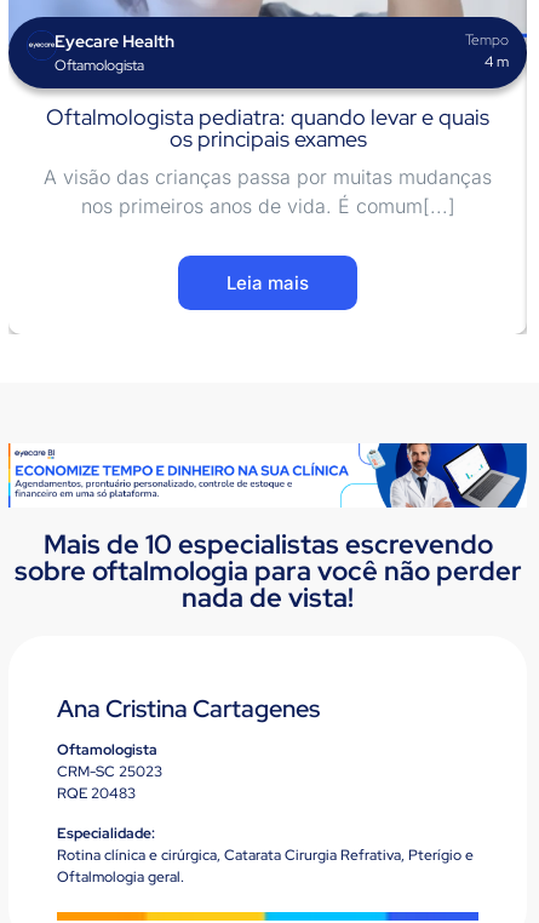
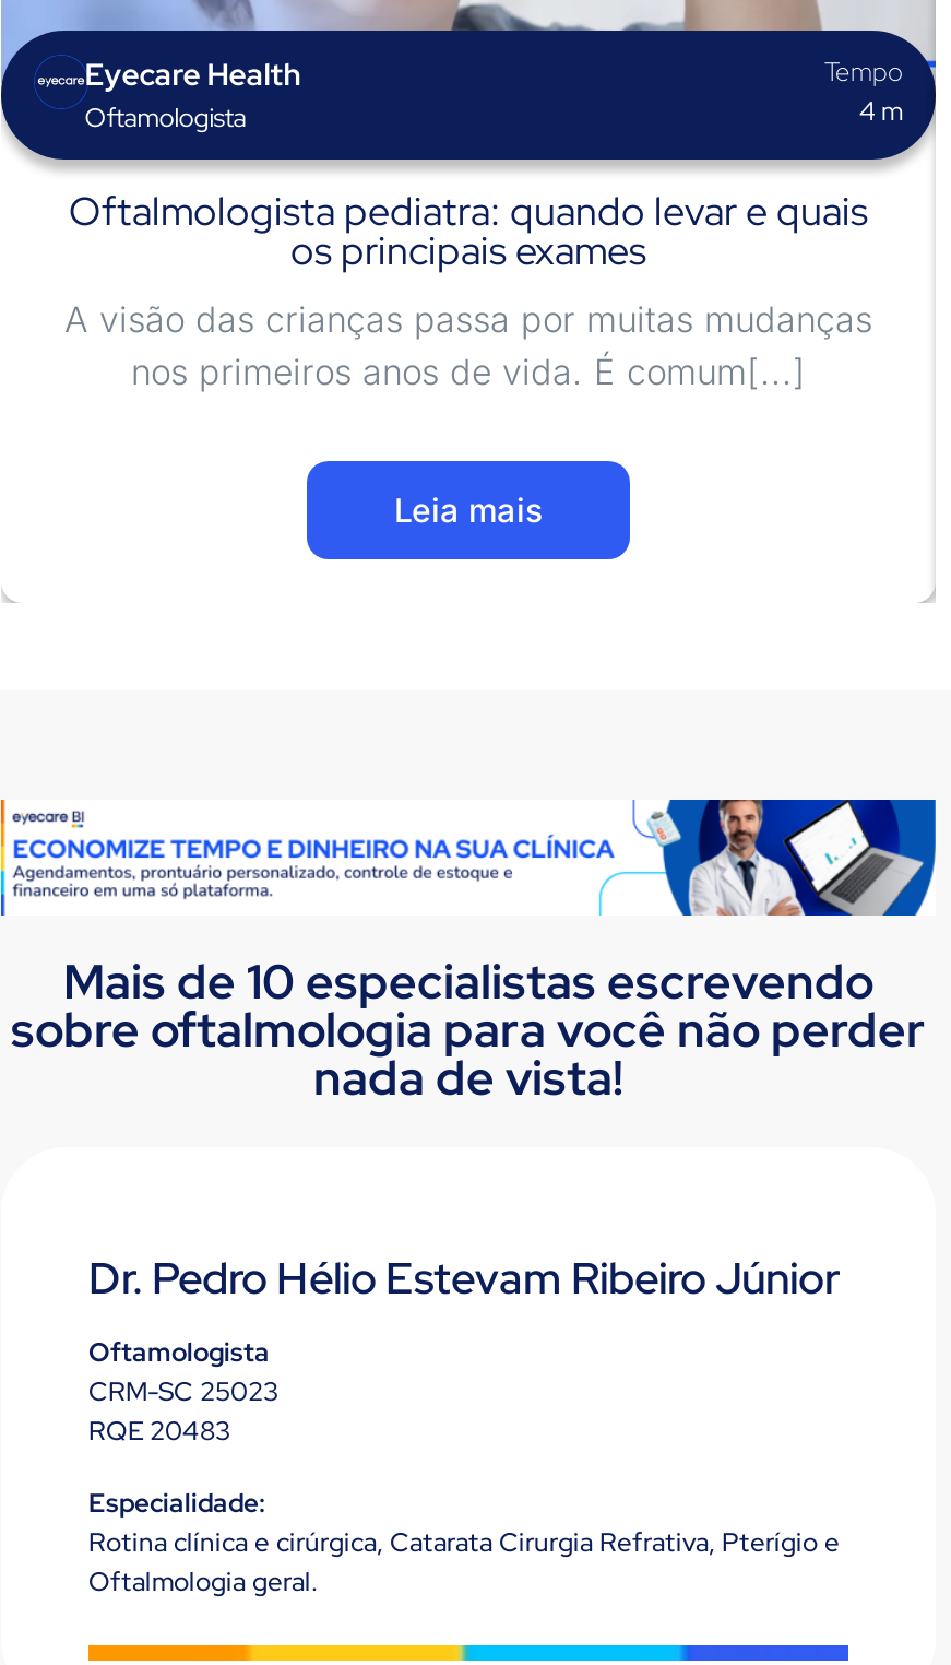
[57,693,320,725] Ana Cristina Cartagenes -> [88,1250,840,1307] Dr. Pedro Hélio Estevam Ribeiro Júnior

